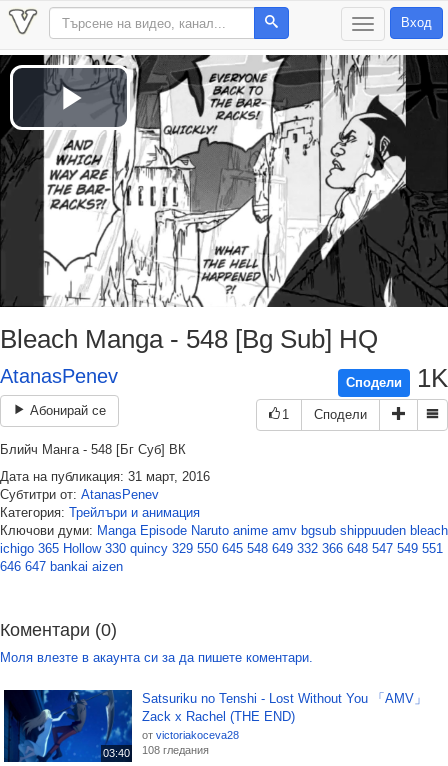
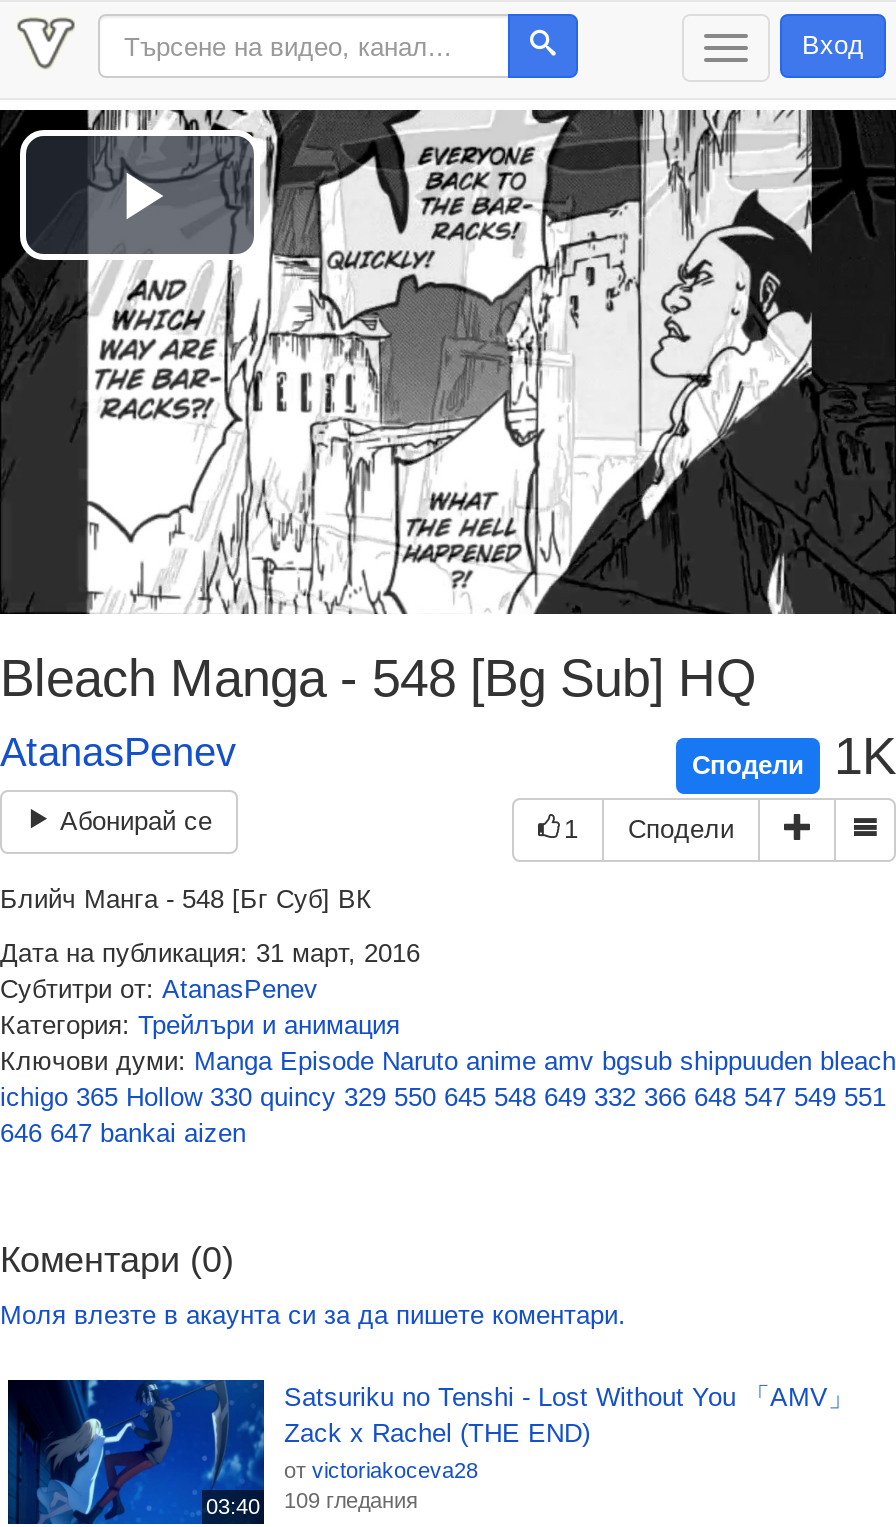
[103,744,209,759] 03:40 108 гледания -> [206,1488,418,1518] 03:40 109 гледания

